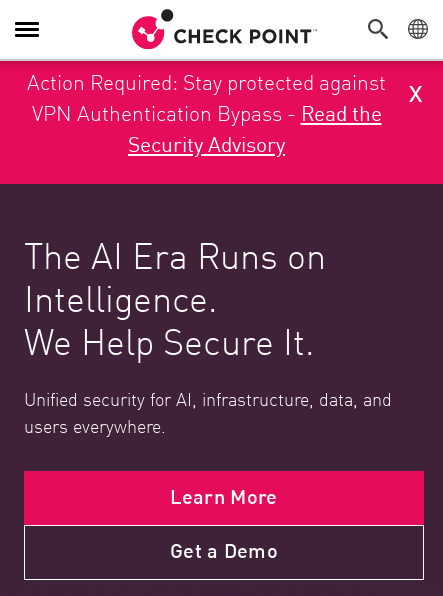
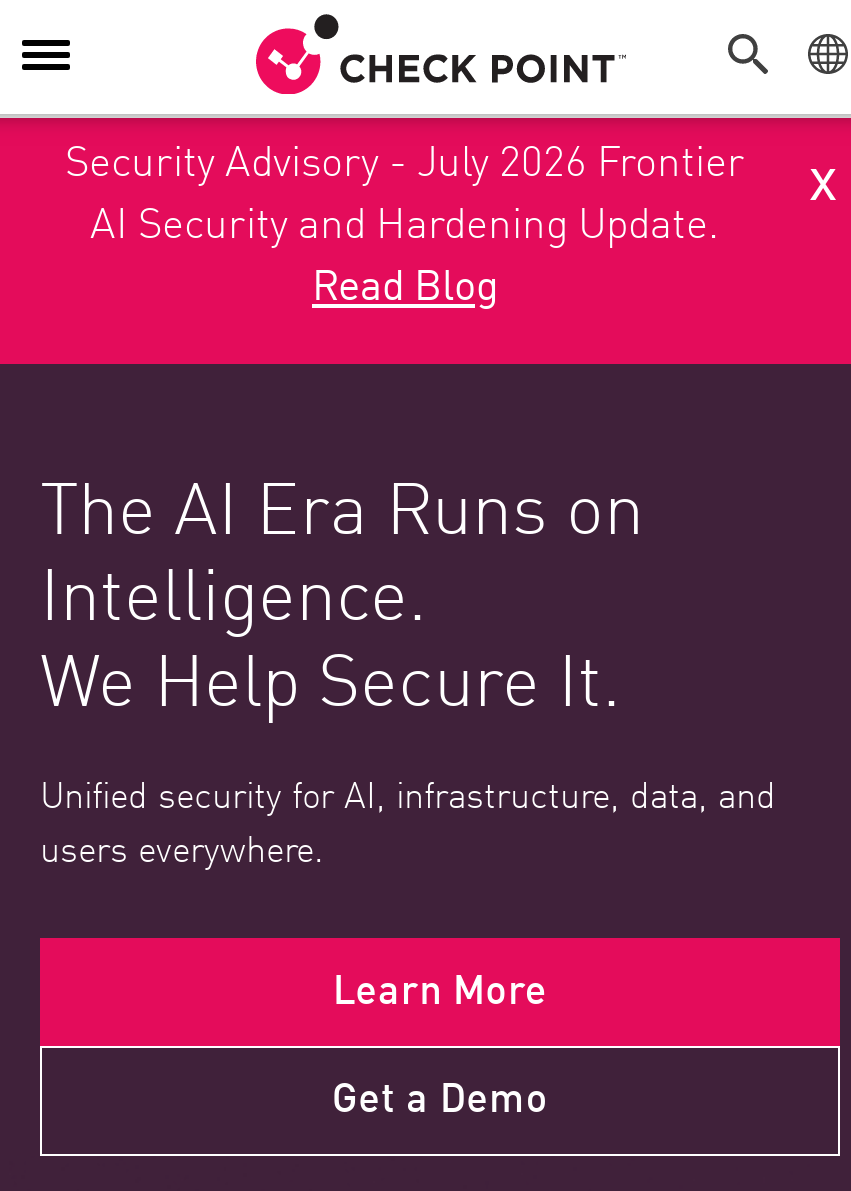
[27,66,386,158] Action Required: Stay protected against | VPN Authentication Bypass - Read the | Security Advisory -> [65,128,745,312] Security Advisory - July 2026 Frontier | AI Security and Hardening Update. | Read Blog

